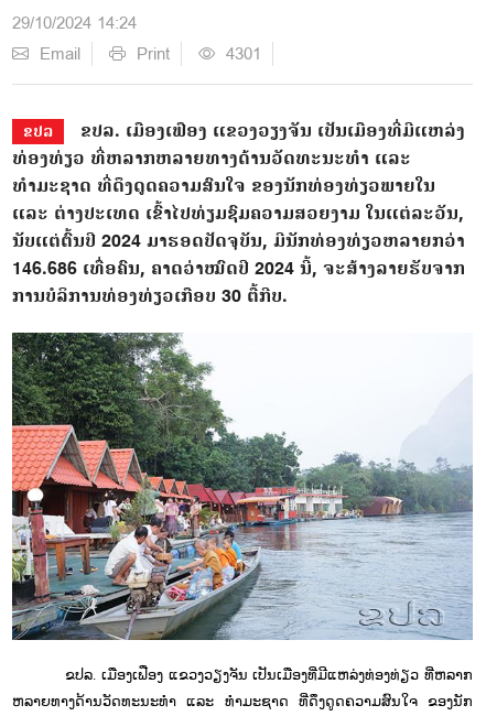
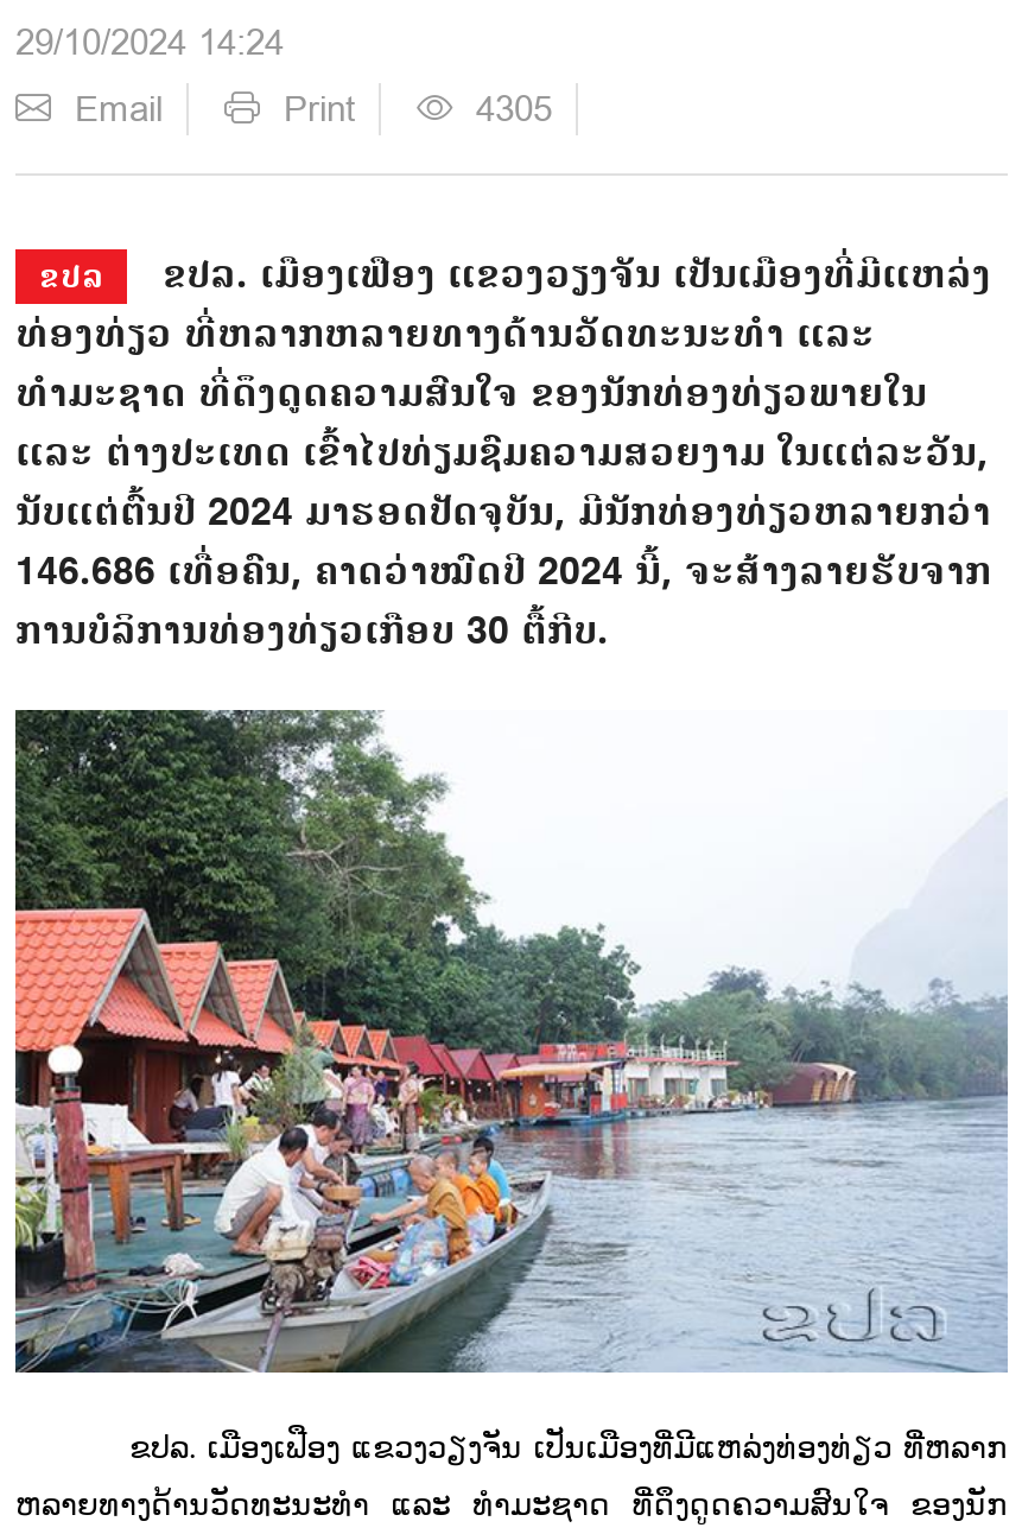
[226,42,261,66] 4301 -> [476,83,552,135] 4305

